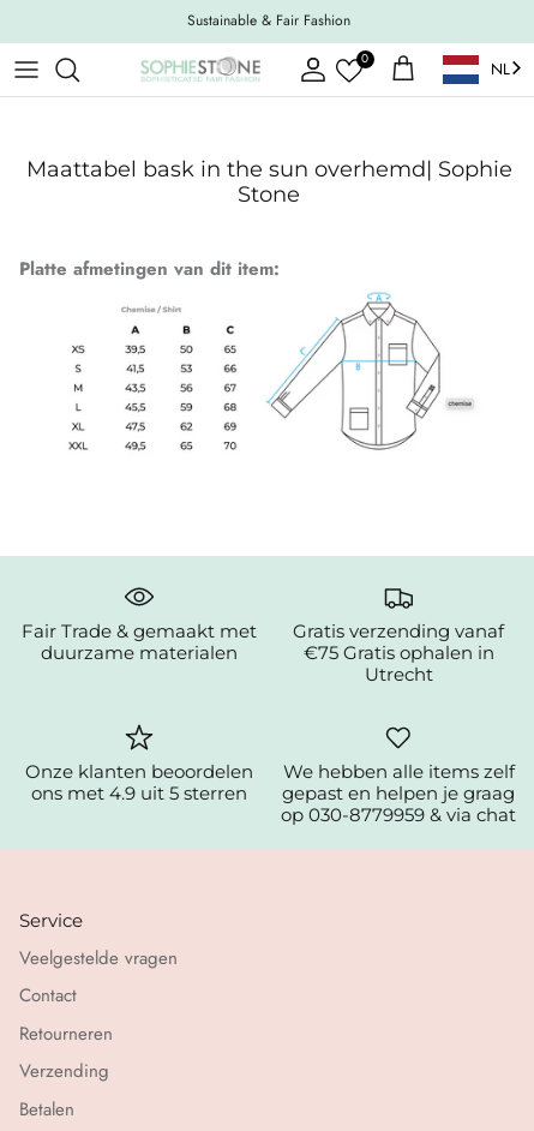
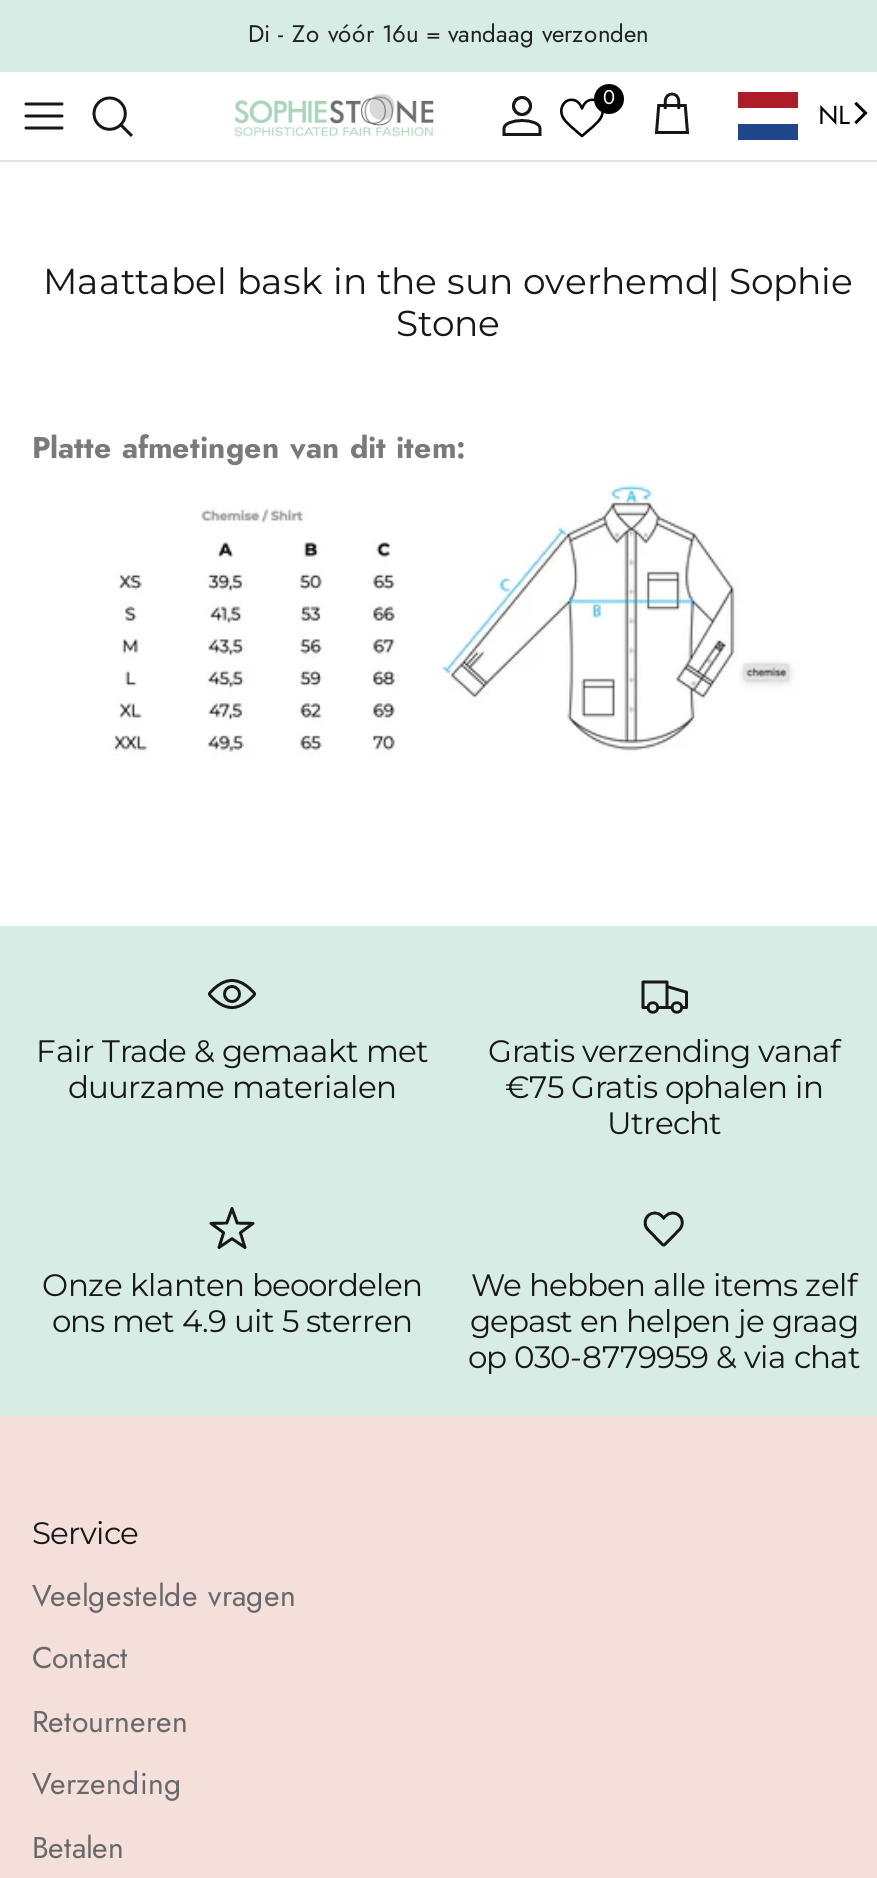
[187,10,350,32] Sustainable & Fair Fashion -> [248,17,648,53] Di - Zo vóór 16u = vandaag verzonden

